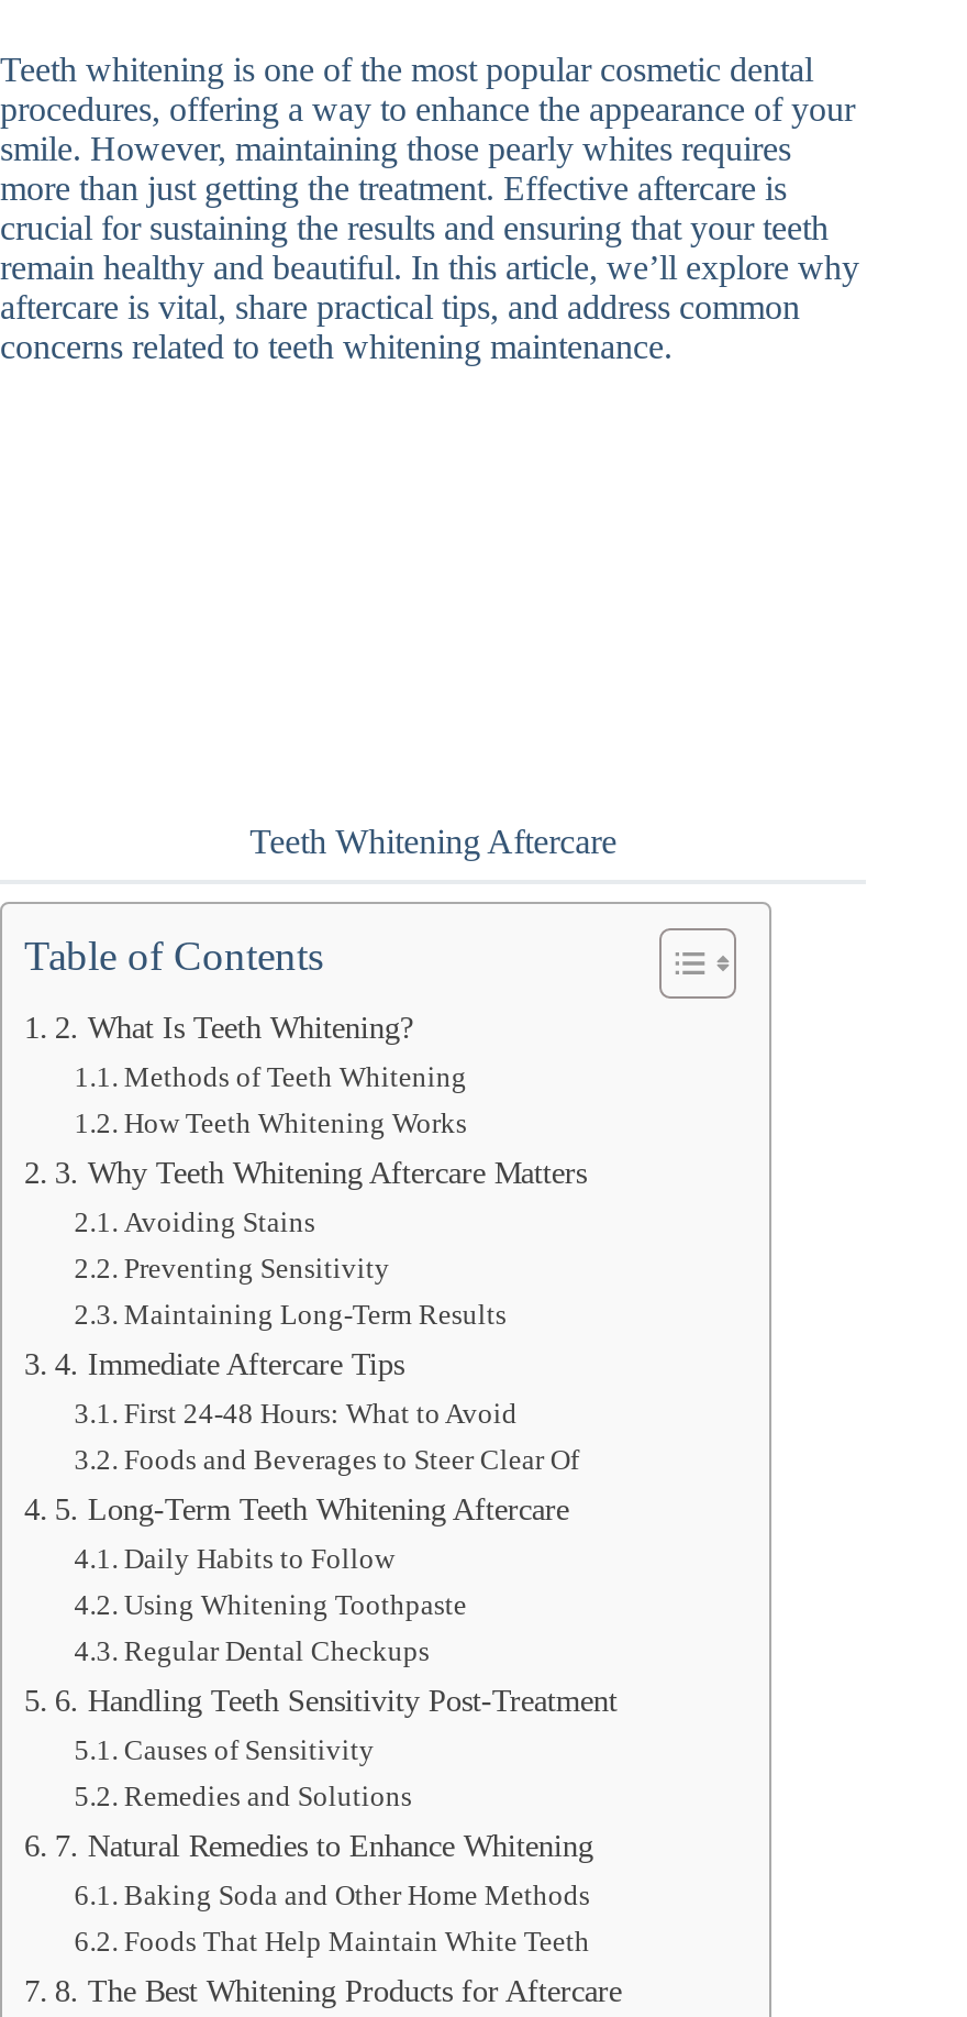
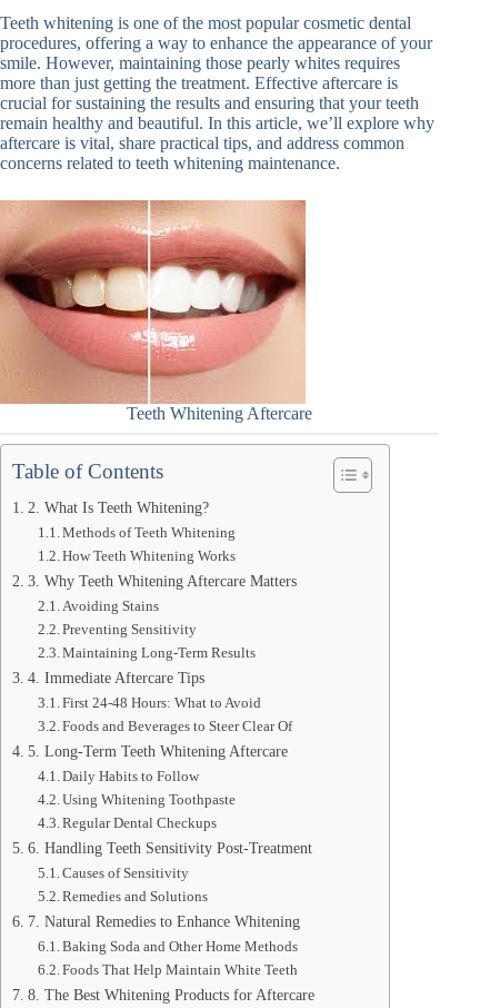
none -> [3,199,307,405] [image]

